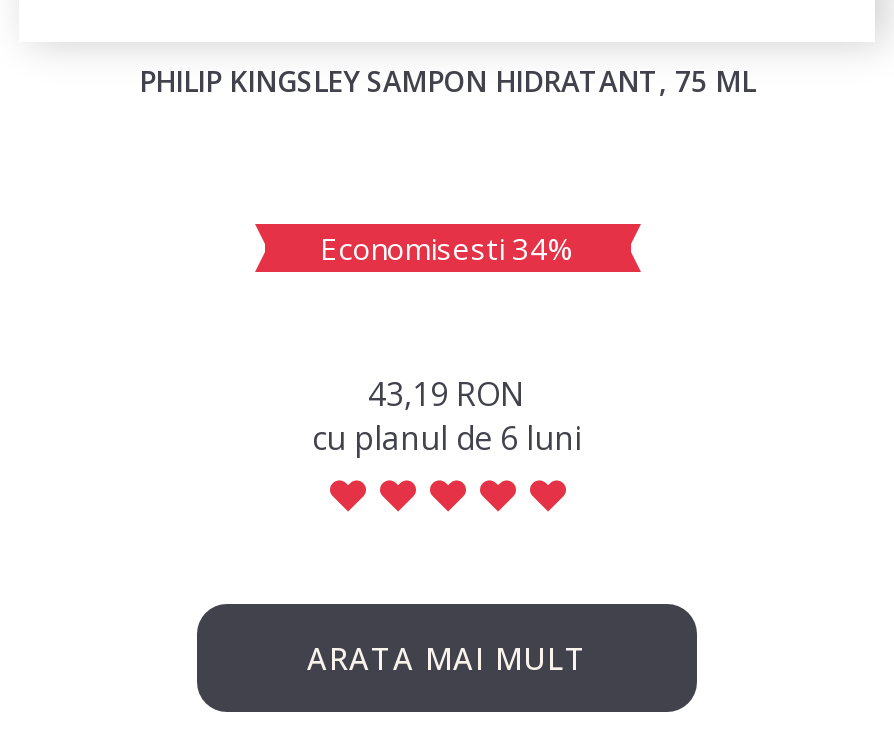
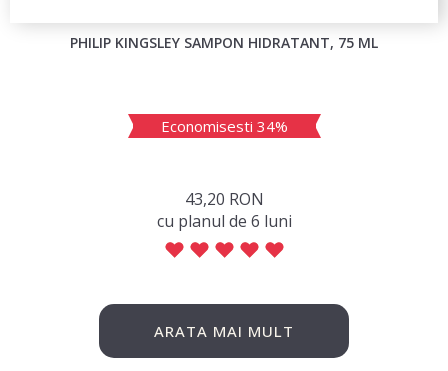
[368,373,526,417] 43,19 RON -> [184,188,263,210] 43,20 RON

